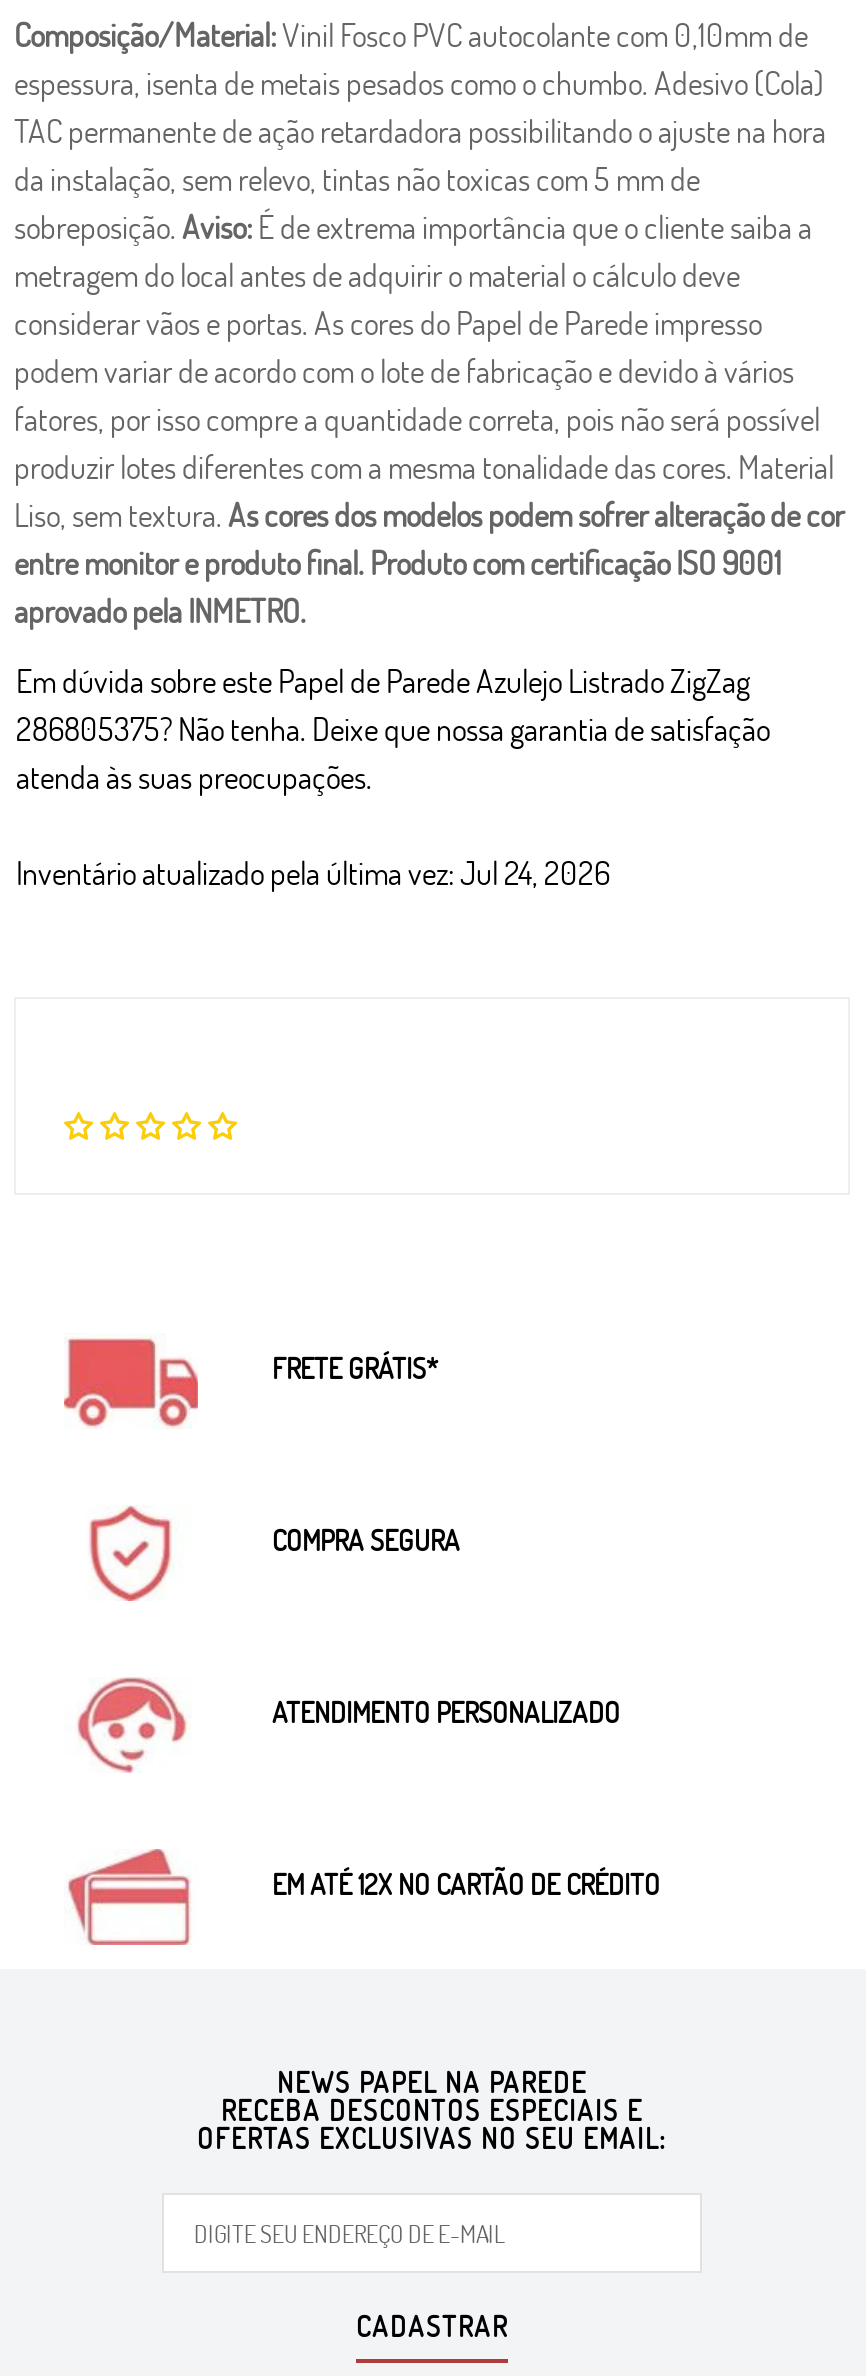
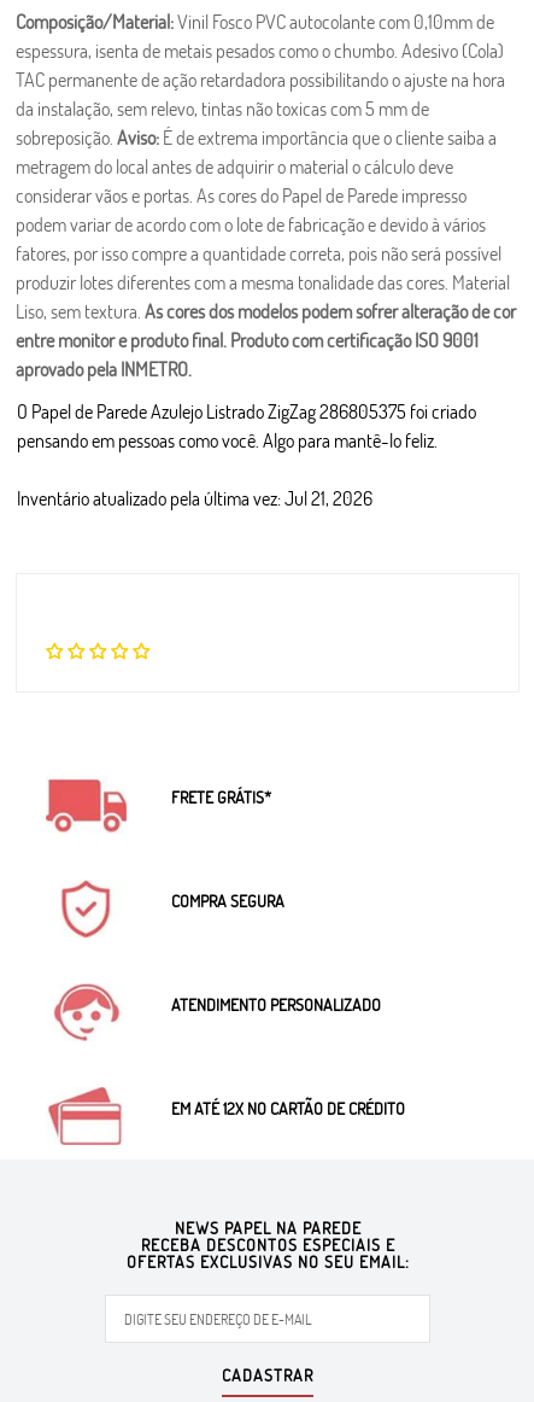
[16,659,770,797] Em dúvida sobre este Papel de Parede Azulejo Listrado ZigZag | 286805375? Não tenha. Deixe que nossa garantia de satisfação | atenda às suas preocupações. -> [17,398,476,452] O Papel de Parede Azulejo Listrado ZigZag 286805375 foi criado | pensando em pessoas como você. Algo para mantê-lo feliz.
[16,851,610,893] Inventário atualizado pela última vez: Jul 24, 2026 -> [17,485,372,510] Inventário atualizado pela última vez: Jul 21, 2026

